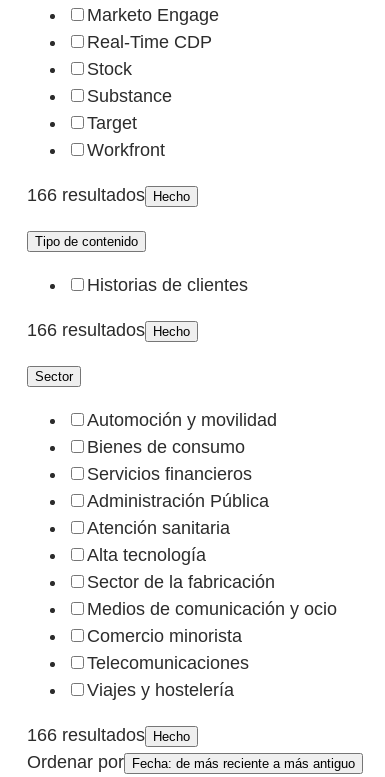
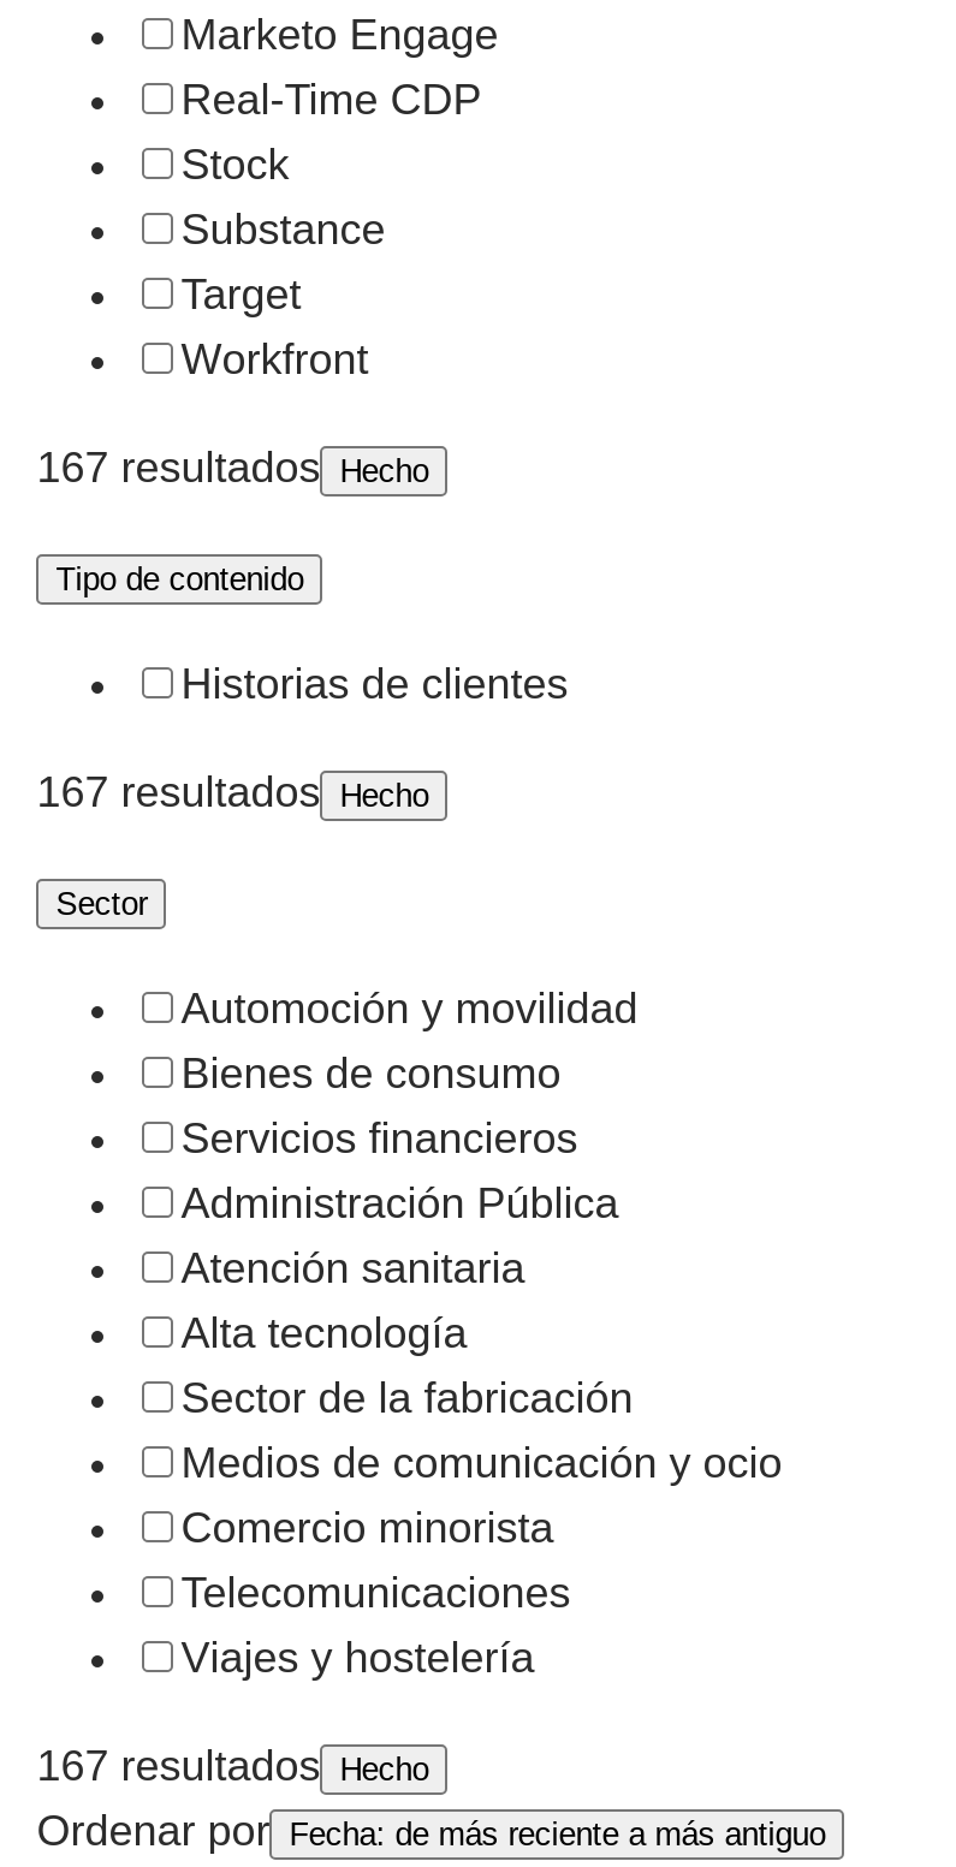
[27,185,190,205] 166 resultados Hecho -> [37,444,429,492] 167 resultados Hecho
[27,320,190,340] 166 resultados Hecho -> [37,768,429,816] 167 resultados Hecho
[27,725,190,745] 166 resultados Hecho -> [37,1742,429,1790] 167 resultados Hecho

